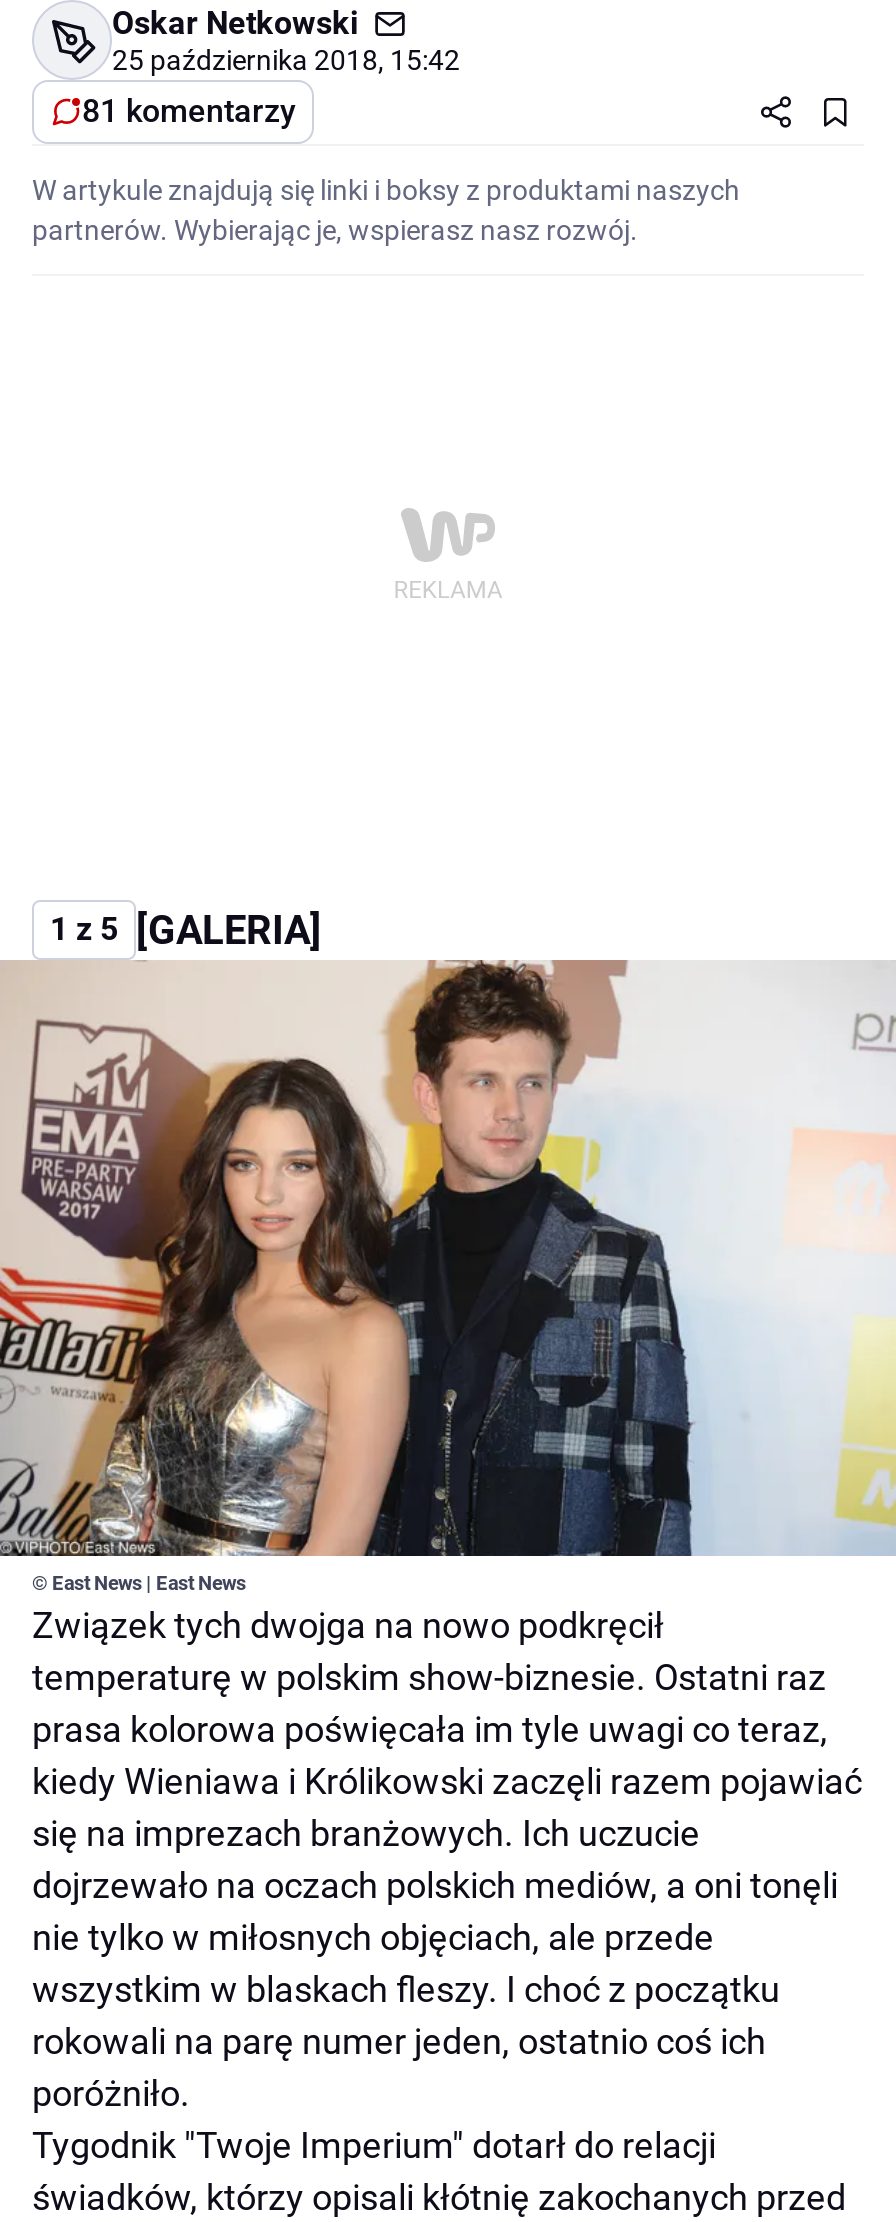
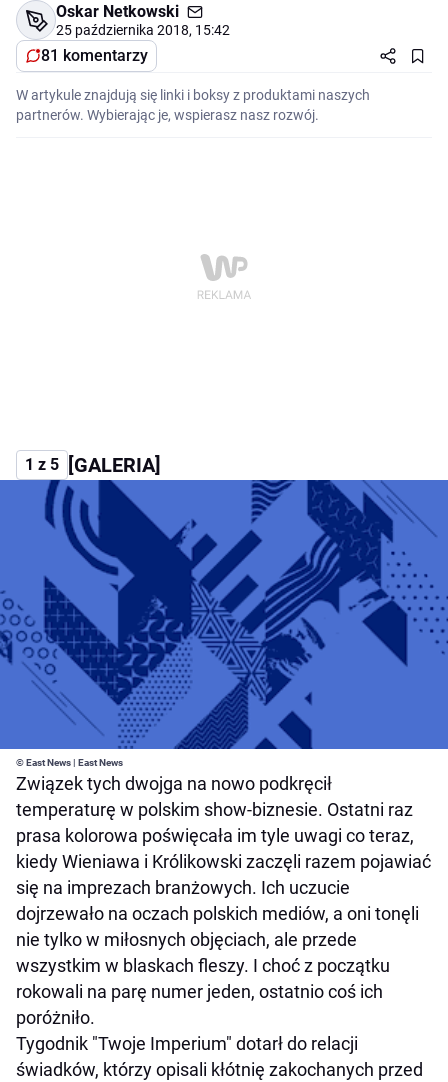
[6,958,890,1558] [image] -> [3,479,445,750] [image]

